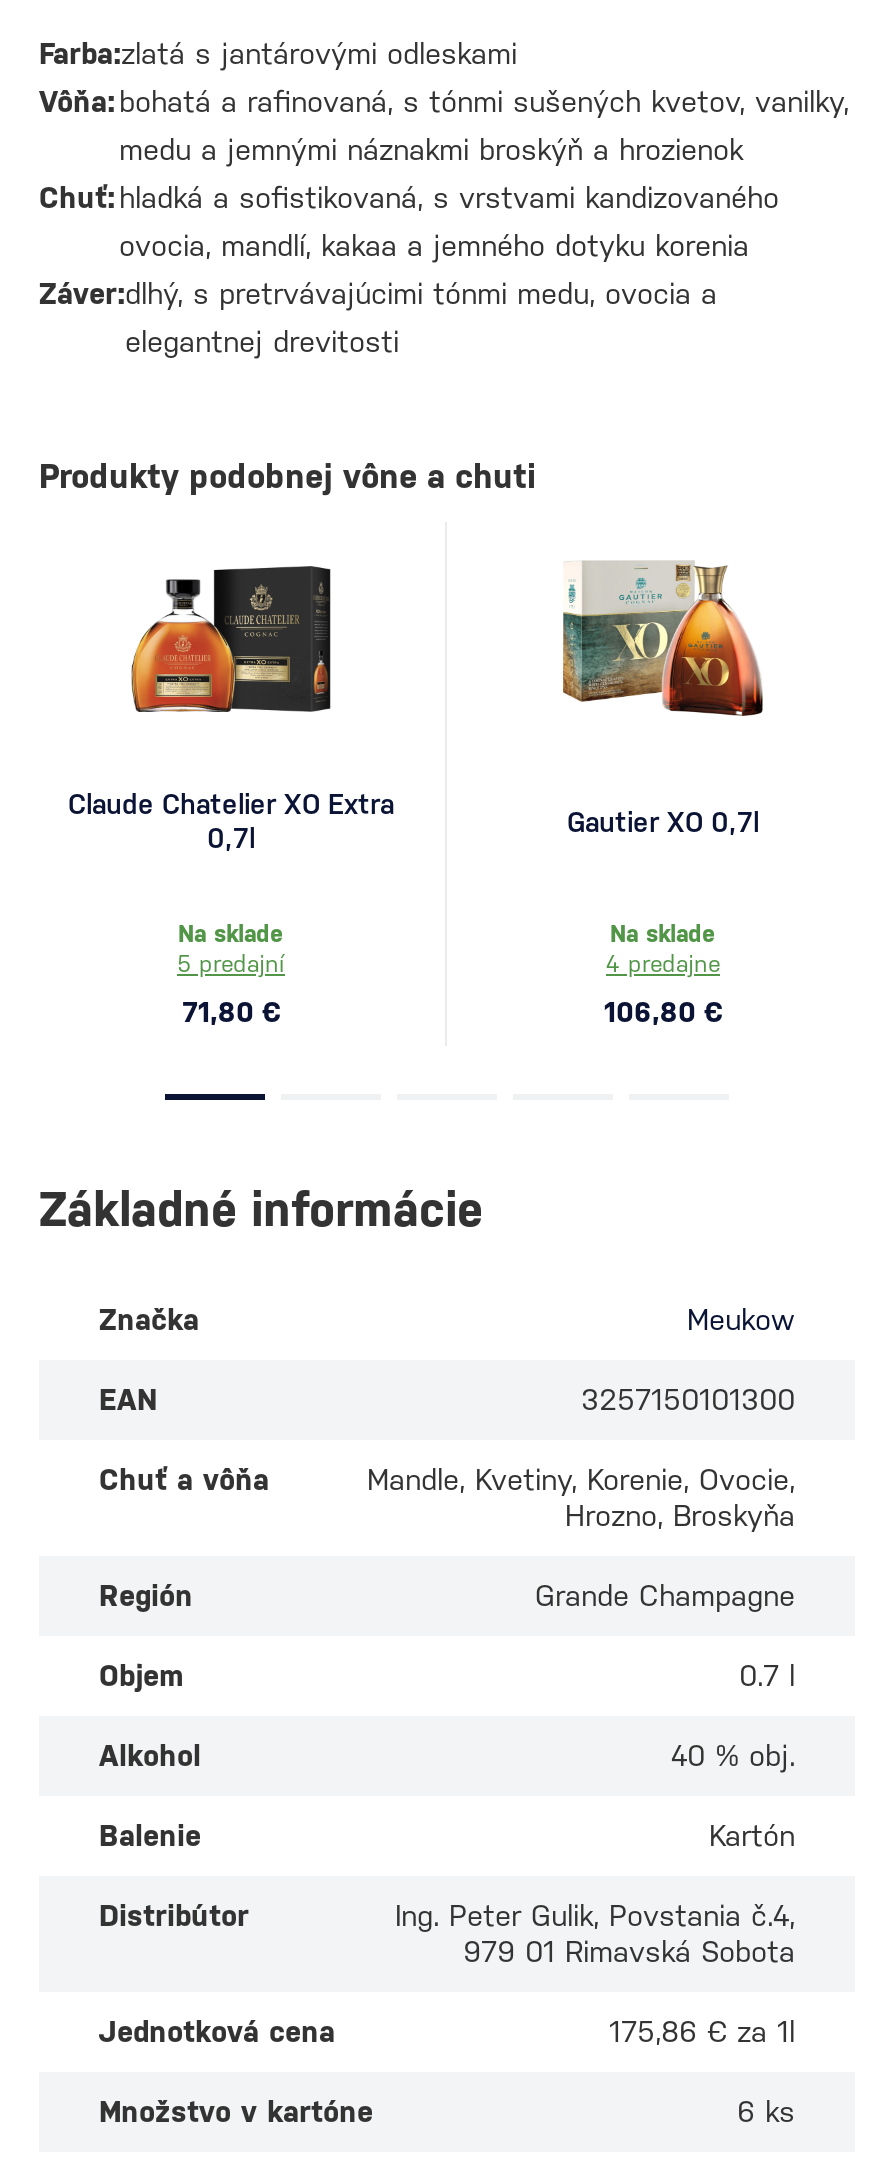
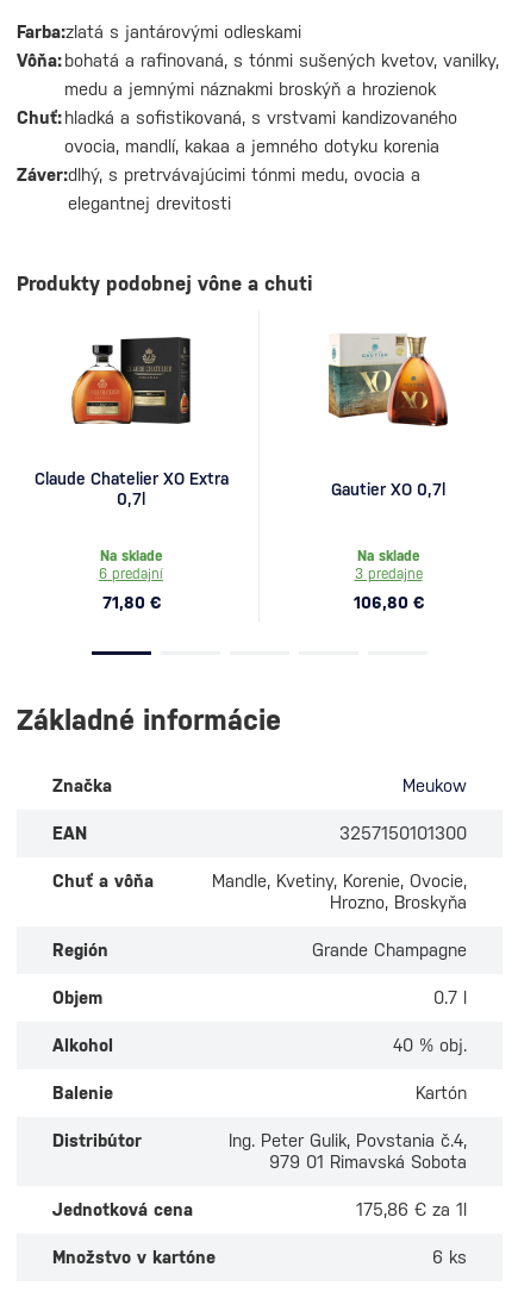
[177,950,285,978] 5 predajní -> [99,566,163,582] 6 predajní
[606,950,720,978] 4 predajne -> [354,566,422,582] 3 predajne

